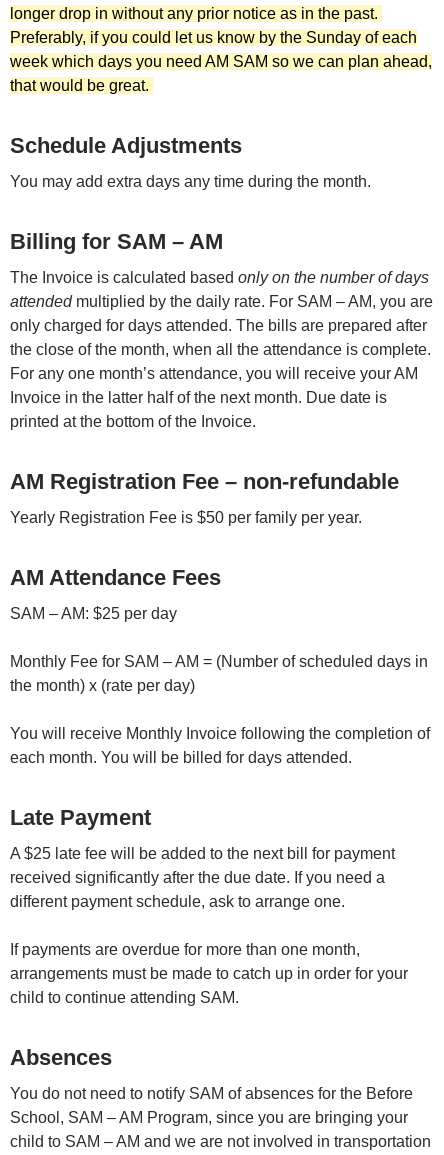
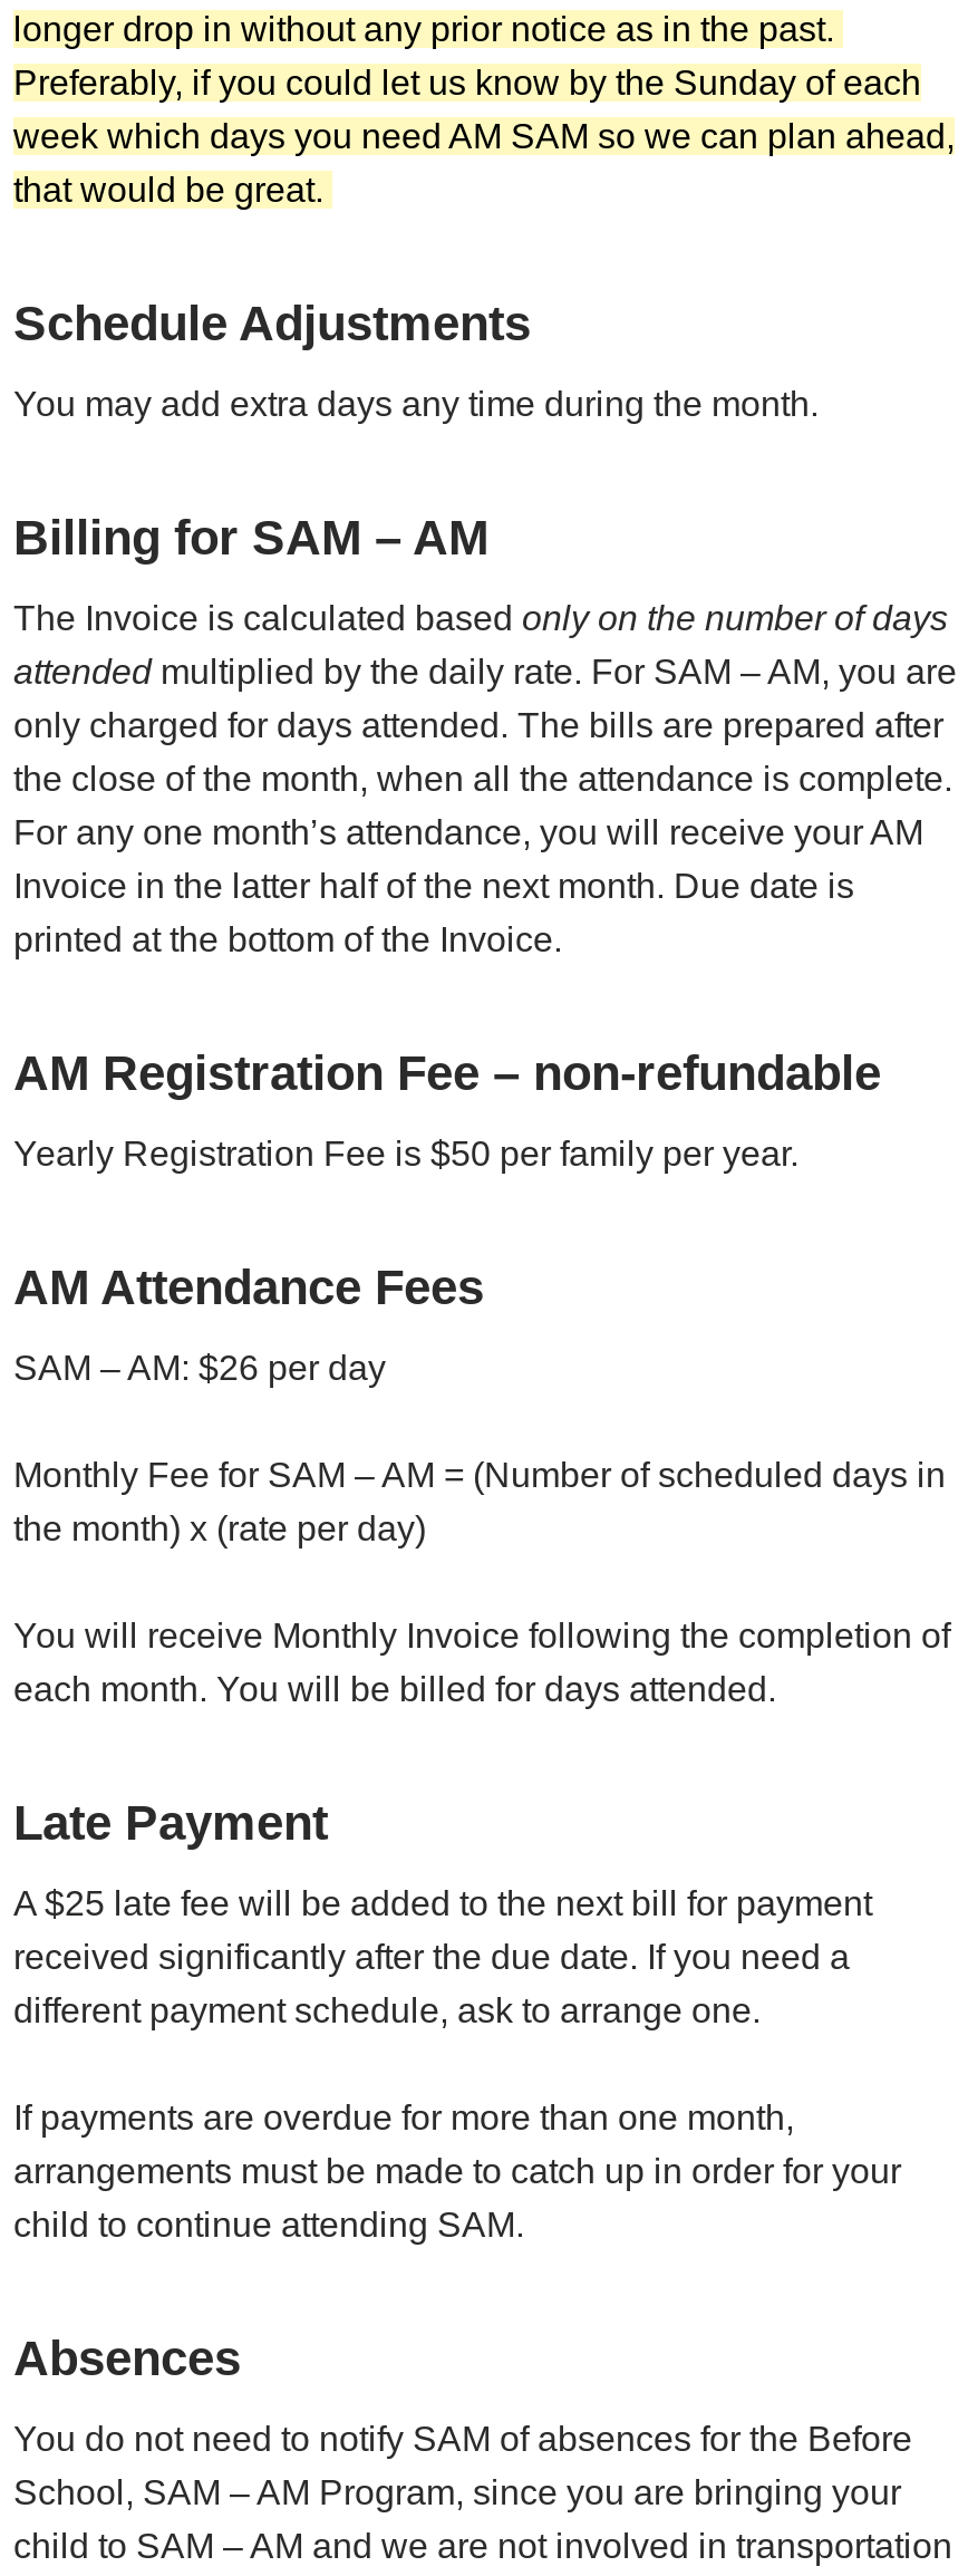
[10,605,177,622] SAM – AM: $25 per day -> [13,1349,386,1387] SAM – AM: $26 per day

